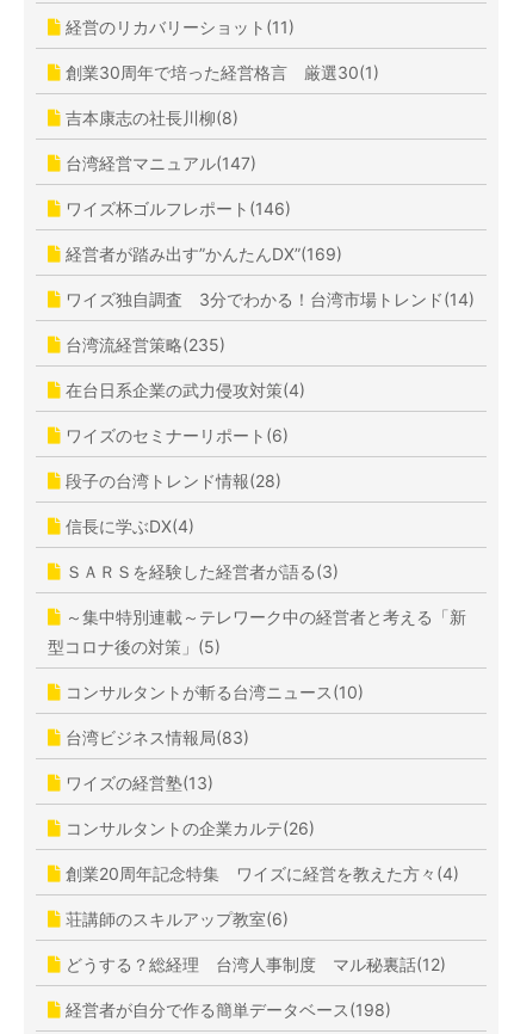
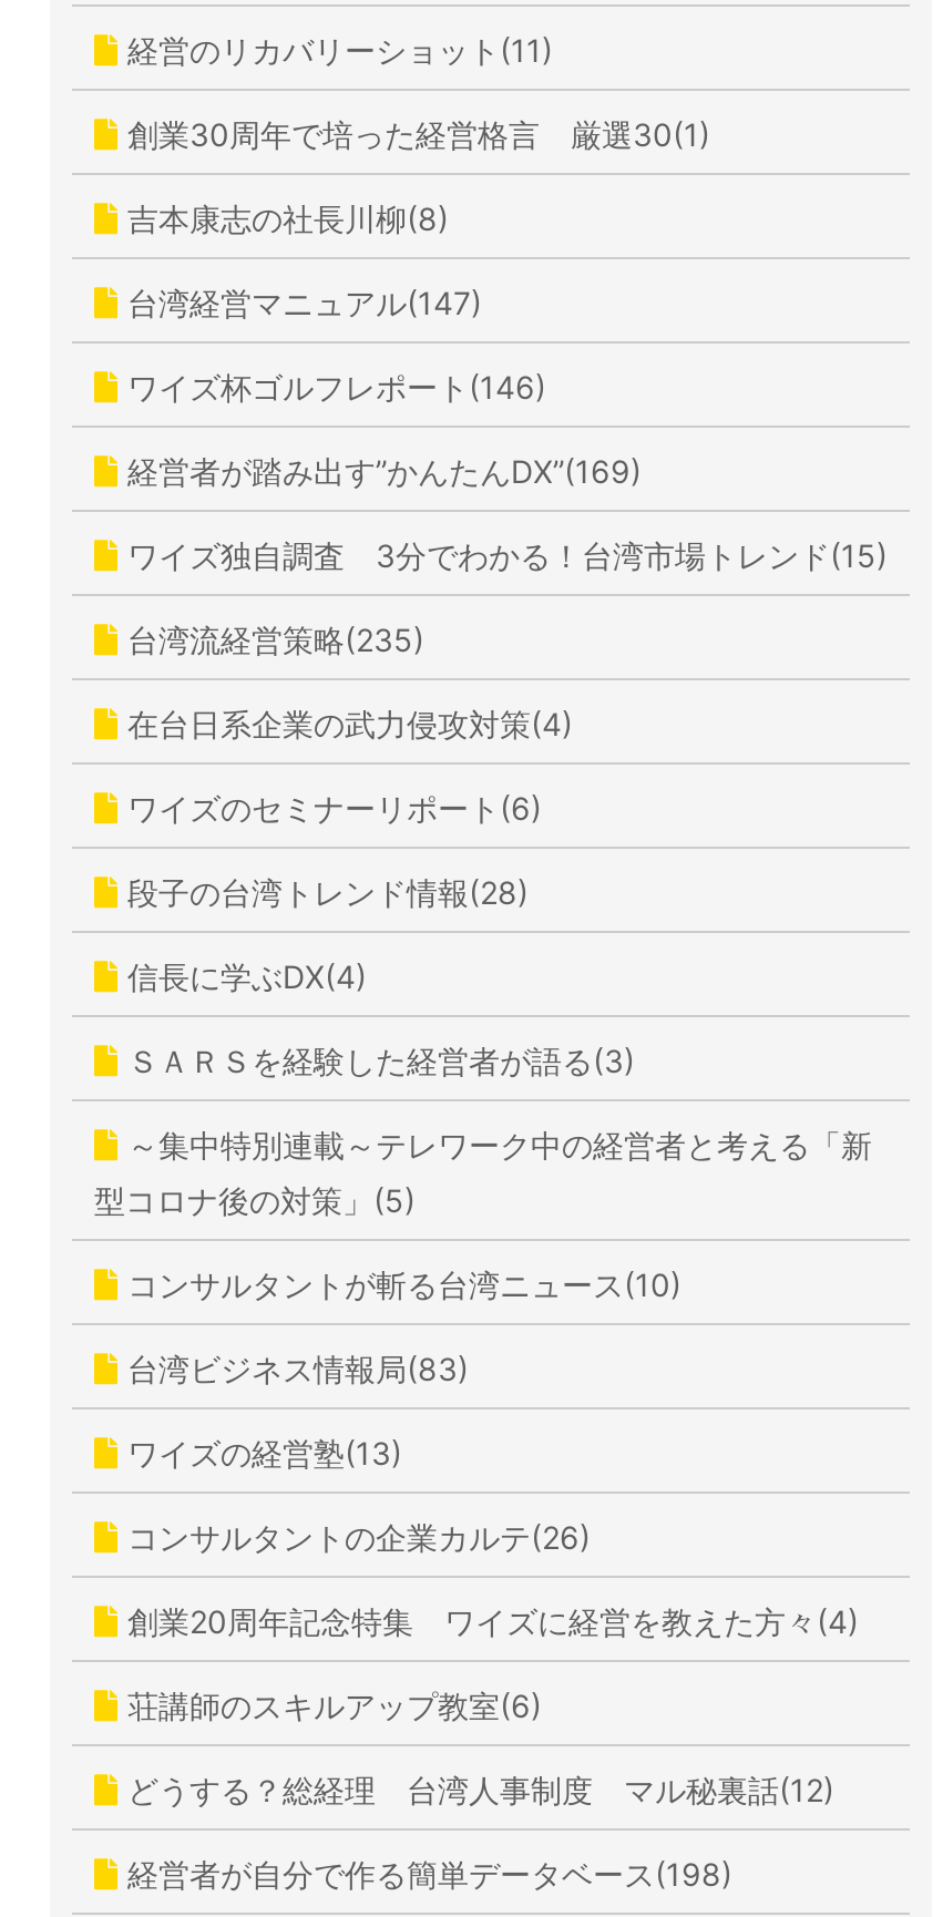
[61,289,475,309] ワイズ独自調査 3分でわかる！台湾市場トレンド(14) -> [119,537,888,574] ワイズ独自調査 3分でわかる！台湾市場トレンド(15)

